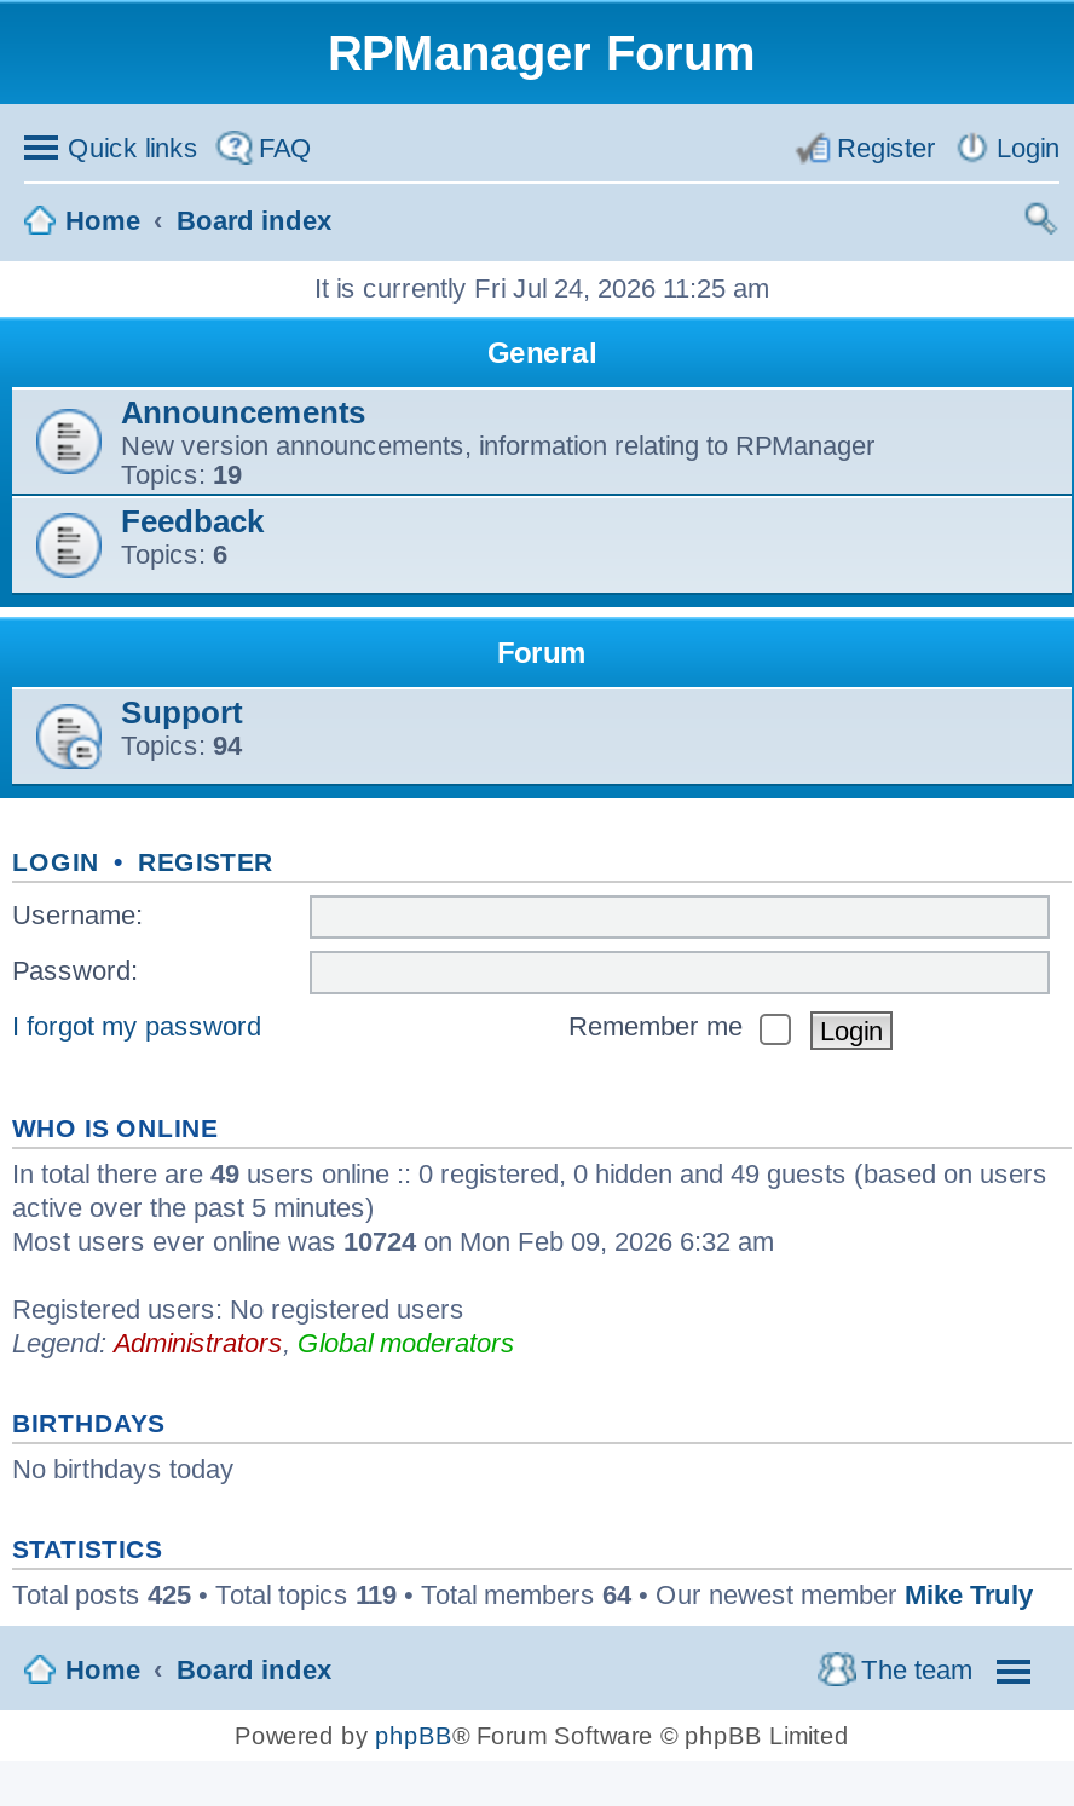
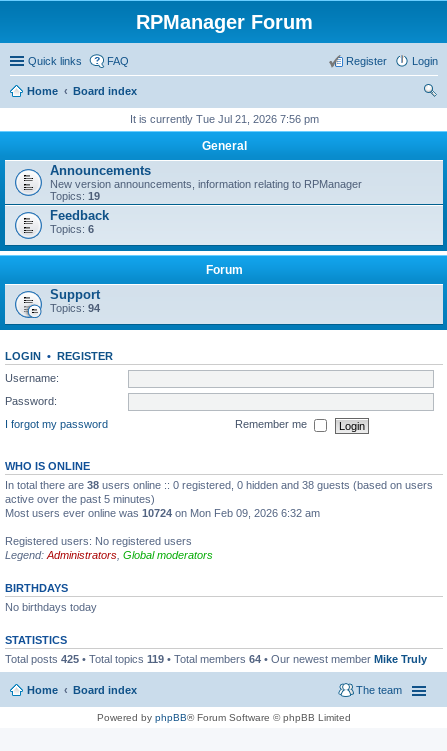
[314,273,769,302] It is currently Fri Jul 24, 2026 11:25 am -> [129,113,318,125] It is currently Tue Jul 21, 2026 7:56 pm
[12,1159,1047,1188] In total there are 49 users online :: 0 registered, 0 hidden and 49 guests (based on users -> [5,479,433,491] In total there are 38 users online :: 0 registered, 0 hidden and 38 guests (based on users

